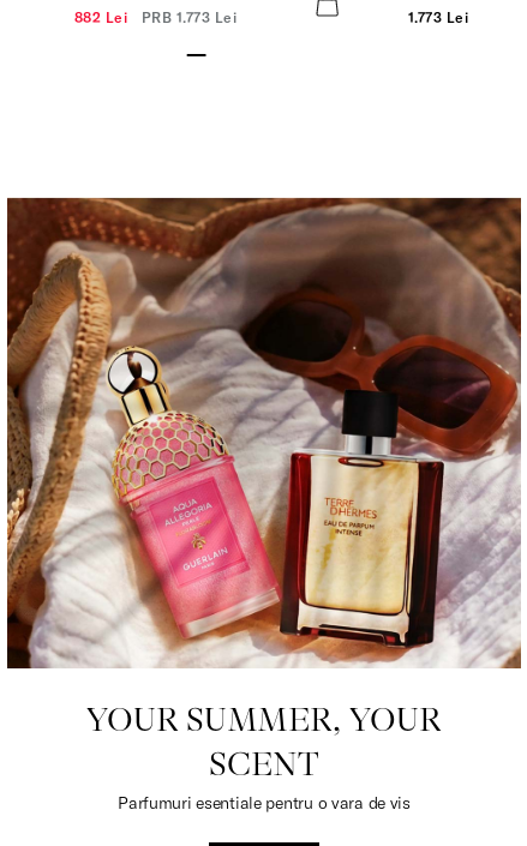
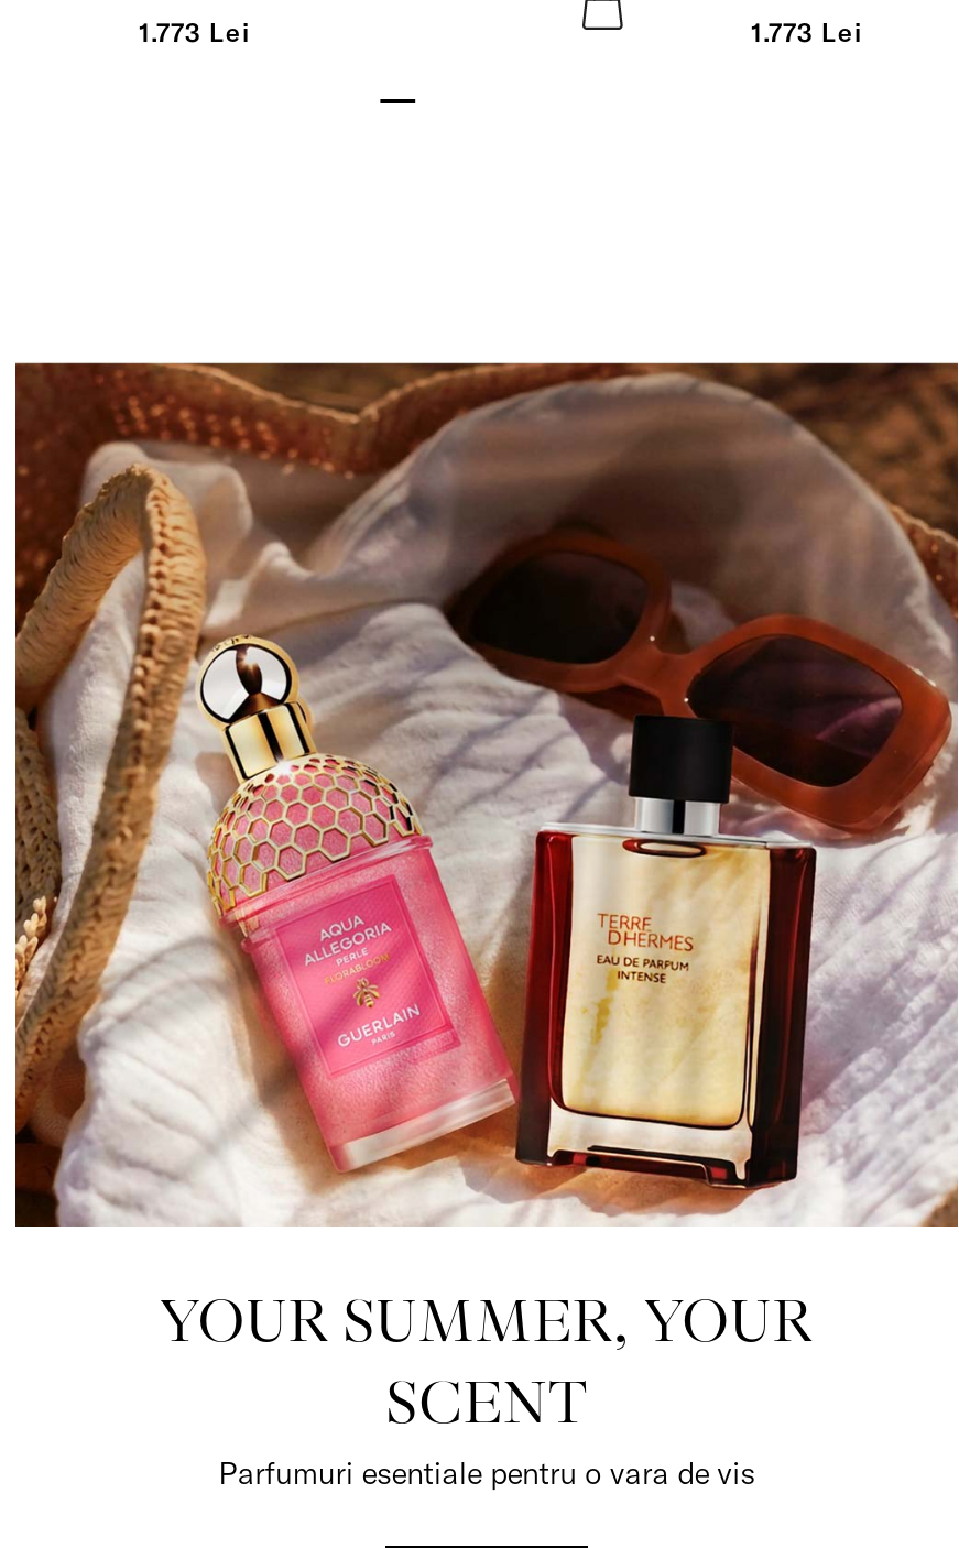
[74,8,237,26] 882 Lei PRB 1.773 Lei -> [139,15,249,48] 1.773 Lei

